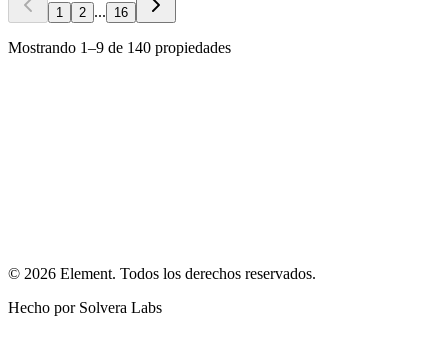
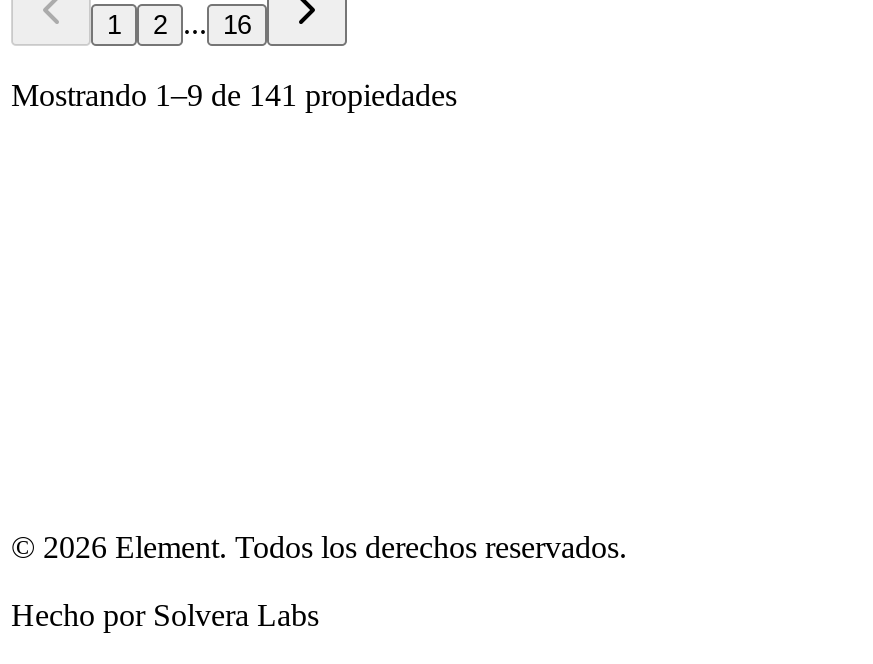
[8,39,231,56] Mostrando 1 –9 de 140 propiedades -> [11,78,457,112] Mostrando 1 –9 de 141 propiedades

